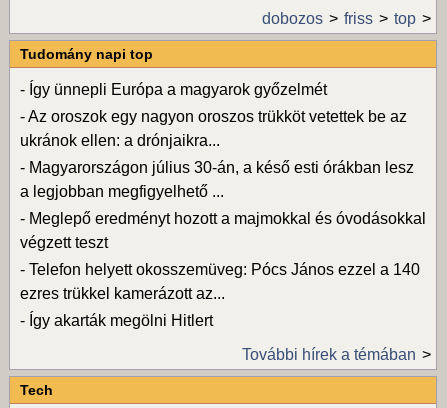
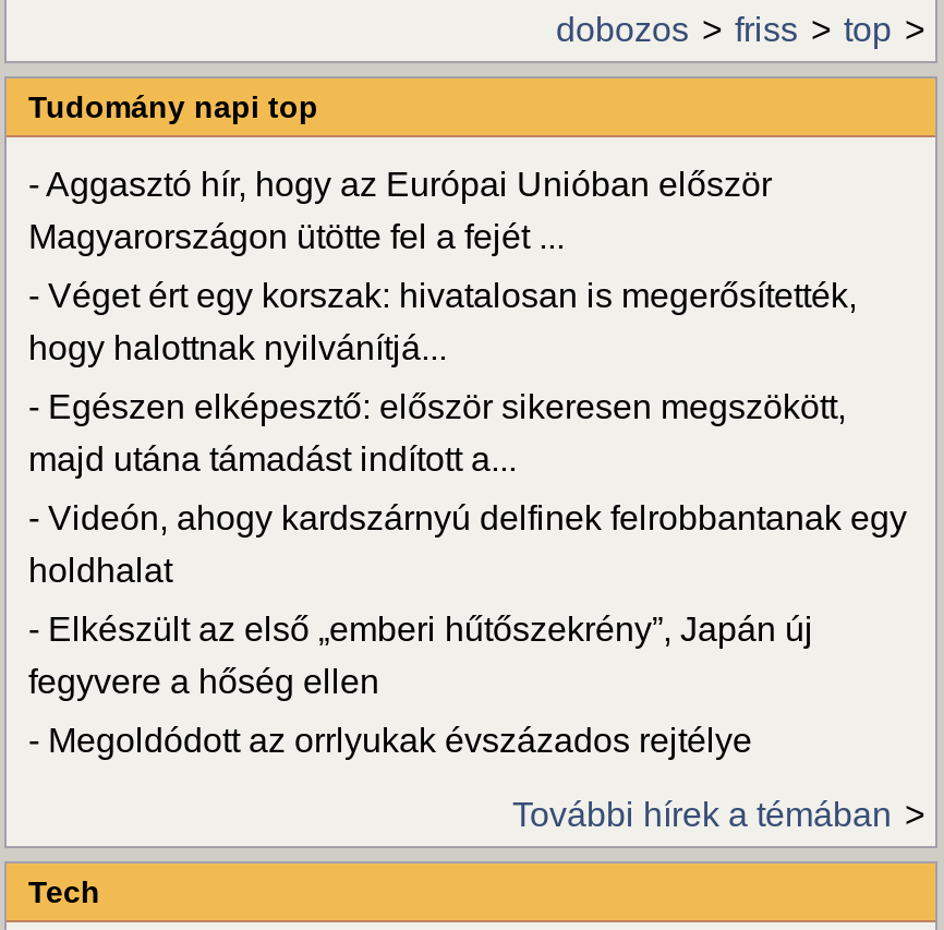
[20,81,327,98] - Így ünnepli Európa a magyarok győzelmét -> [28,166,772,255] - Aggasztó hír, hogy az Európai Unióban először | Magyarországon ütötte fel a fejét ...
[20,108,407,149] - Az oroszok egy nagyon oroszos trükköt vetettek be az | ukránok ellen: a drónjaikra... -> [28,277,857,366] - Véget ért egy korszak: hivatalosan is megerősítették, | hogy halottnak nyilvánítjá...
[20,159,414,200] - Magyarországon július 30-án, a késő esti órákban lesz | a legjobban megfigyelhető ... -> [28,388,846,478] - Egészen elképesztő: először sikeresen megszökött, | majd utána támadást indított a...
[20,210,426,251] - Meglepő eredményt hozott a majmokkal és óvodásokkal | végzett teszt -> [28,499,907,589] - Videón, ahogy kardszárnyú delfinek felrobbantanak egy | holdhalat
[20,261,420,302] - Telefon helyett okosszemüveg: Pócs János ezzel a 140 | ezres trükkel kamerázott az... -> [28,611,813,700] - Elkészült az első „emberi hűtőszekrény”, Japán új | fegyvere a hőség ellen
[20,312,213,329] - Így akarták megölni Hitlert -> [28,722,752,759] - Megoldódott az orrlyukak évszázados rejtélye

